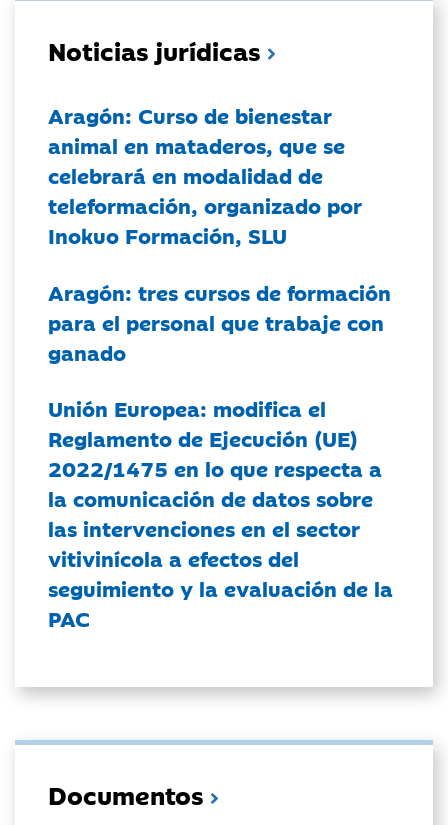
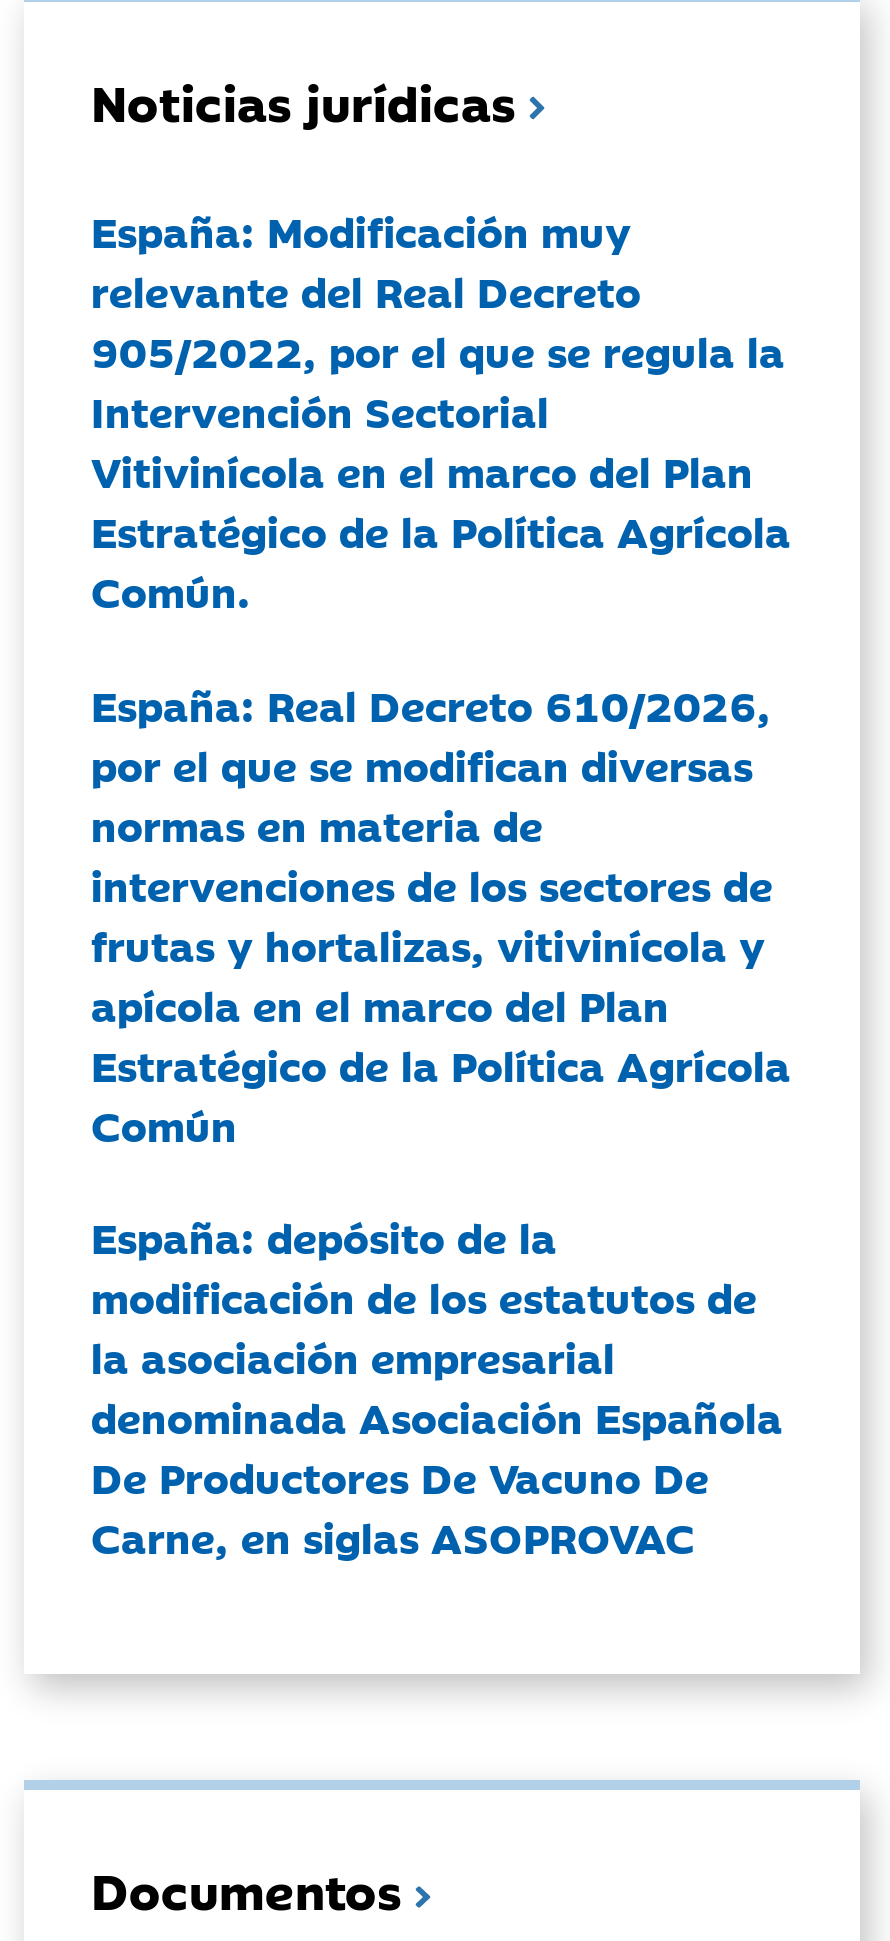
[48,100,362,250] Aragón: Curso de bienestar | animal en mataderos, que se | celebrará en modalidad de | teleformación, organizado por | Inokuo Formación, SLU -> [91,200,791,620] España: Modificación muy | relevante del Real Decreto | 905/2022, por el que se regula la | Intervención Sectorial | Vitivinícola en el marco del Plan | Estratégico de la Política Agrícola | Común.
[48,277,391,367] Aragón: tres cursos de formación | para el personal que trabaje con | ganado -> [91,674,791,1154] España: Real Decreto 610/2026, | por el que se modifican diversas | normas en materia de | intervenciones de los sectores de | frutas y hortalizas, vitivinícola y | apícola en el marco del Plan | Estratégico de la Política Agrícola | Común
[48,393,393,633] Unión Europea: modifica el | Reglamento de Ejecución (UE) | 2022/1475 en lo que respecta a | la comunicación de datos sobre | las intervenciones en el sector | vitivinícola a efectos del | seguimiento y la evaluación de la | PAC -> [91,1207,783,1567] España: depósito de la | modificación de los estatutos de | la asociación empresarial | denominada Asociación Española | De Productores De Vacuno De | Carne, en siglas ASOPROVAC

